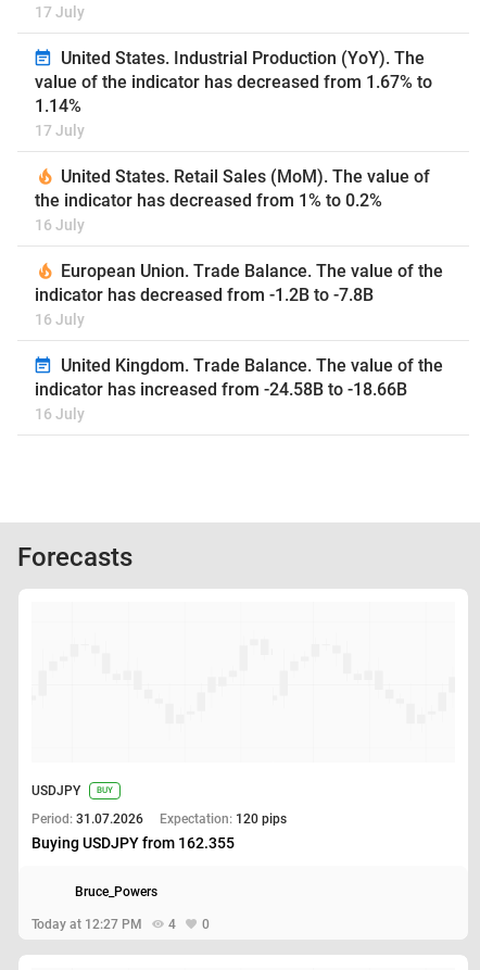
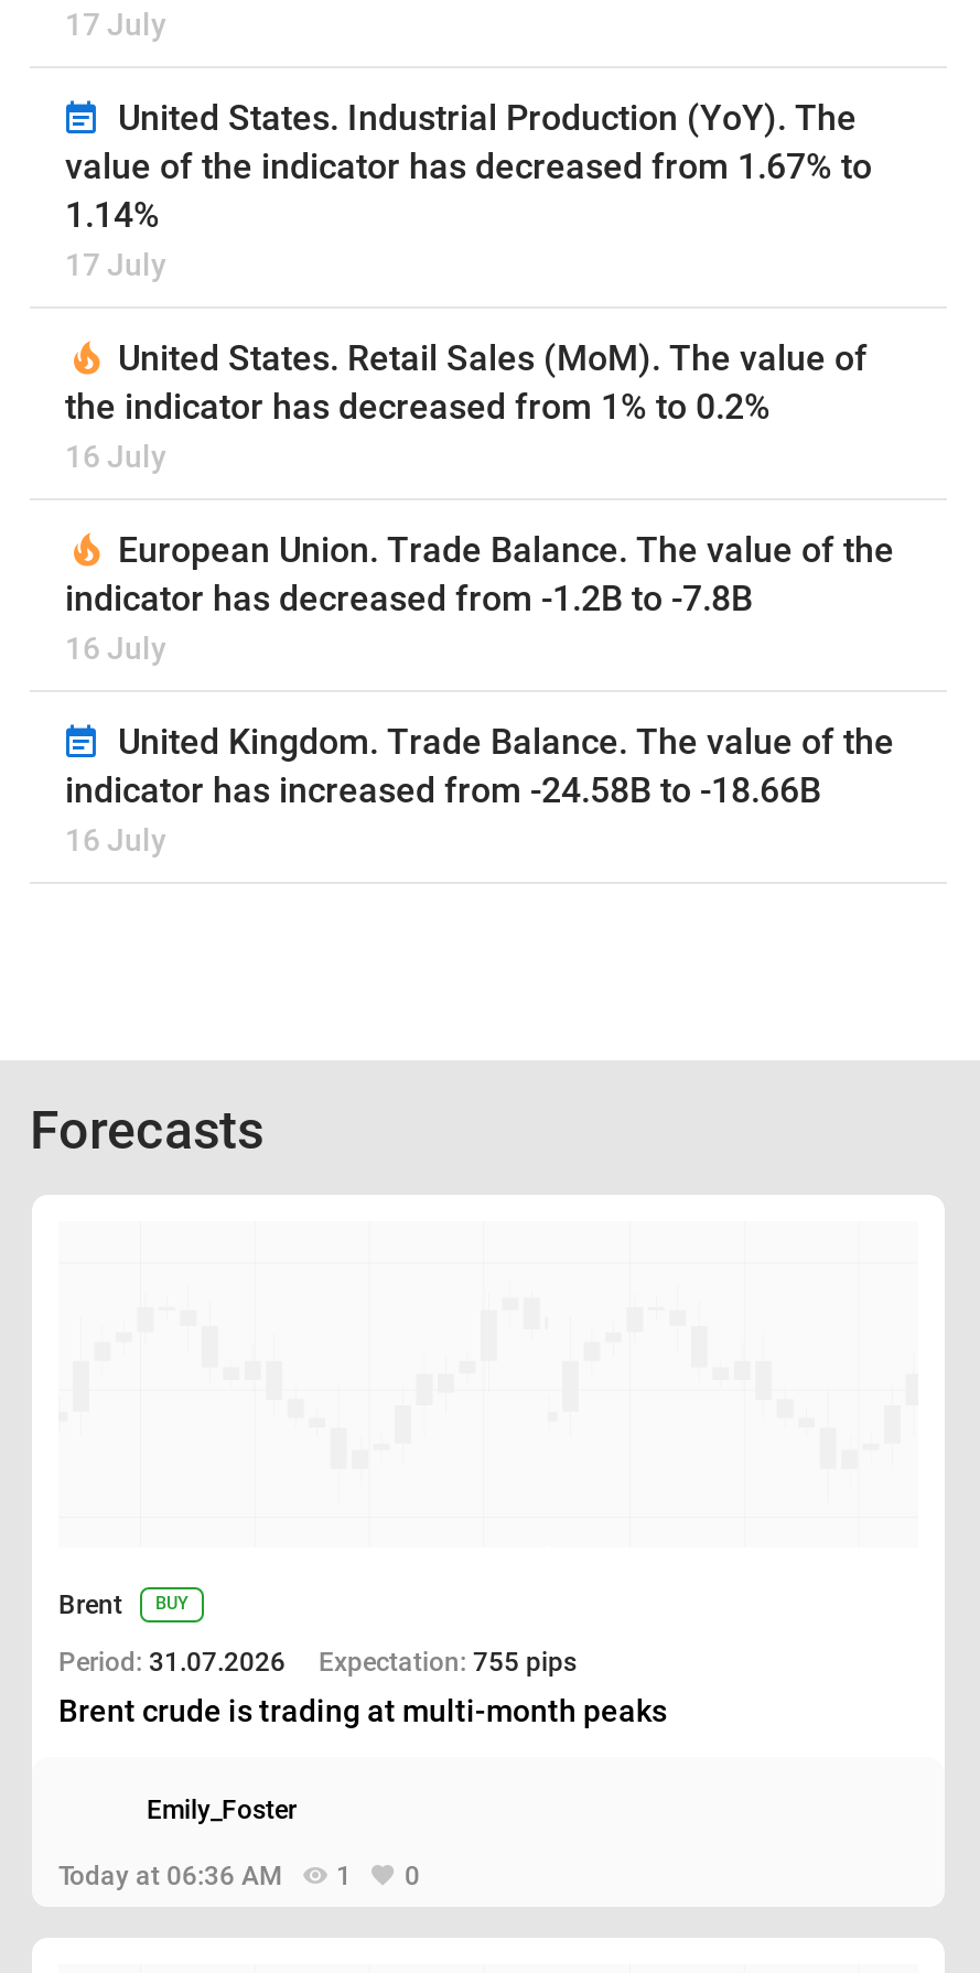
[31,783,80,798] USDJPY -> [58,1589,122,1620] Brent
[31,811,287,851] Expectation: 120 pips | Buying USDJPY from 162.355 -> [58,1646,667,1728] Expectation: 755 pips | Brent crude is trading at multi‑month peaks
[75,884,157,899] Bruce_Powers -> [147,1794,297,1825] Emily_Foster
[31,916,176,932] Today at 12:27 PM | 4 -> [58,1860,352,1891] Today at 06:36 AM | 1

